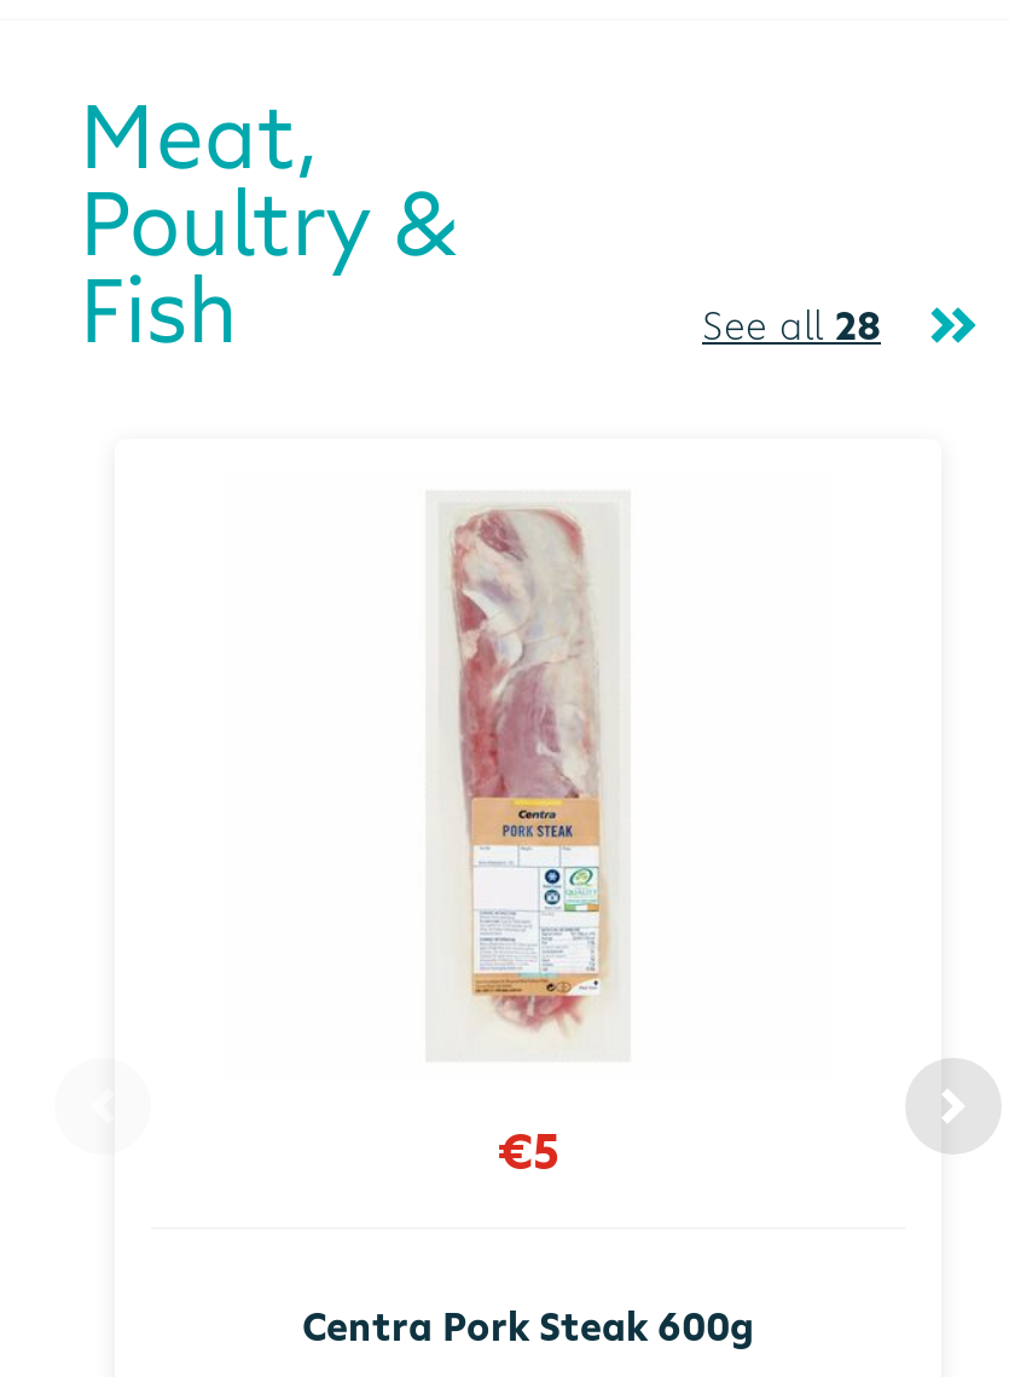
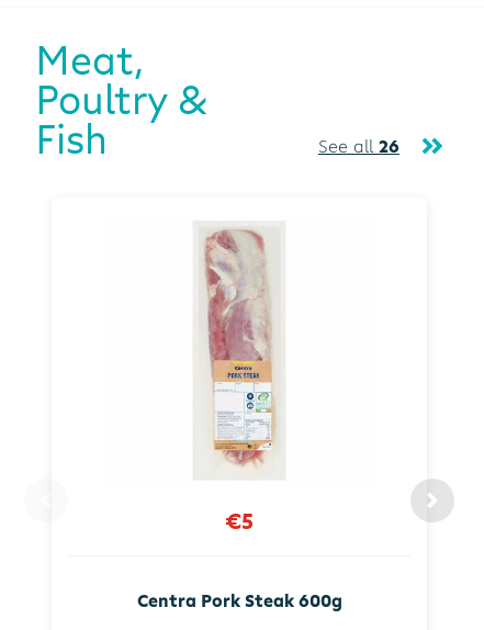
[702,298,881,351] See all 28 -> [318,134,399,158] See all 26

